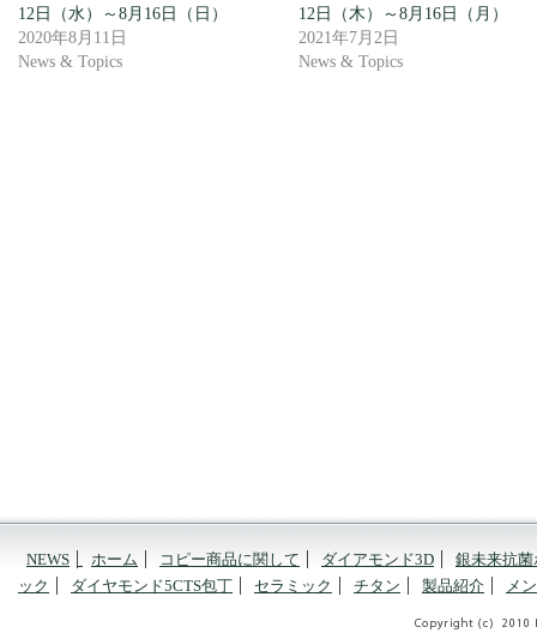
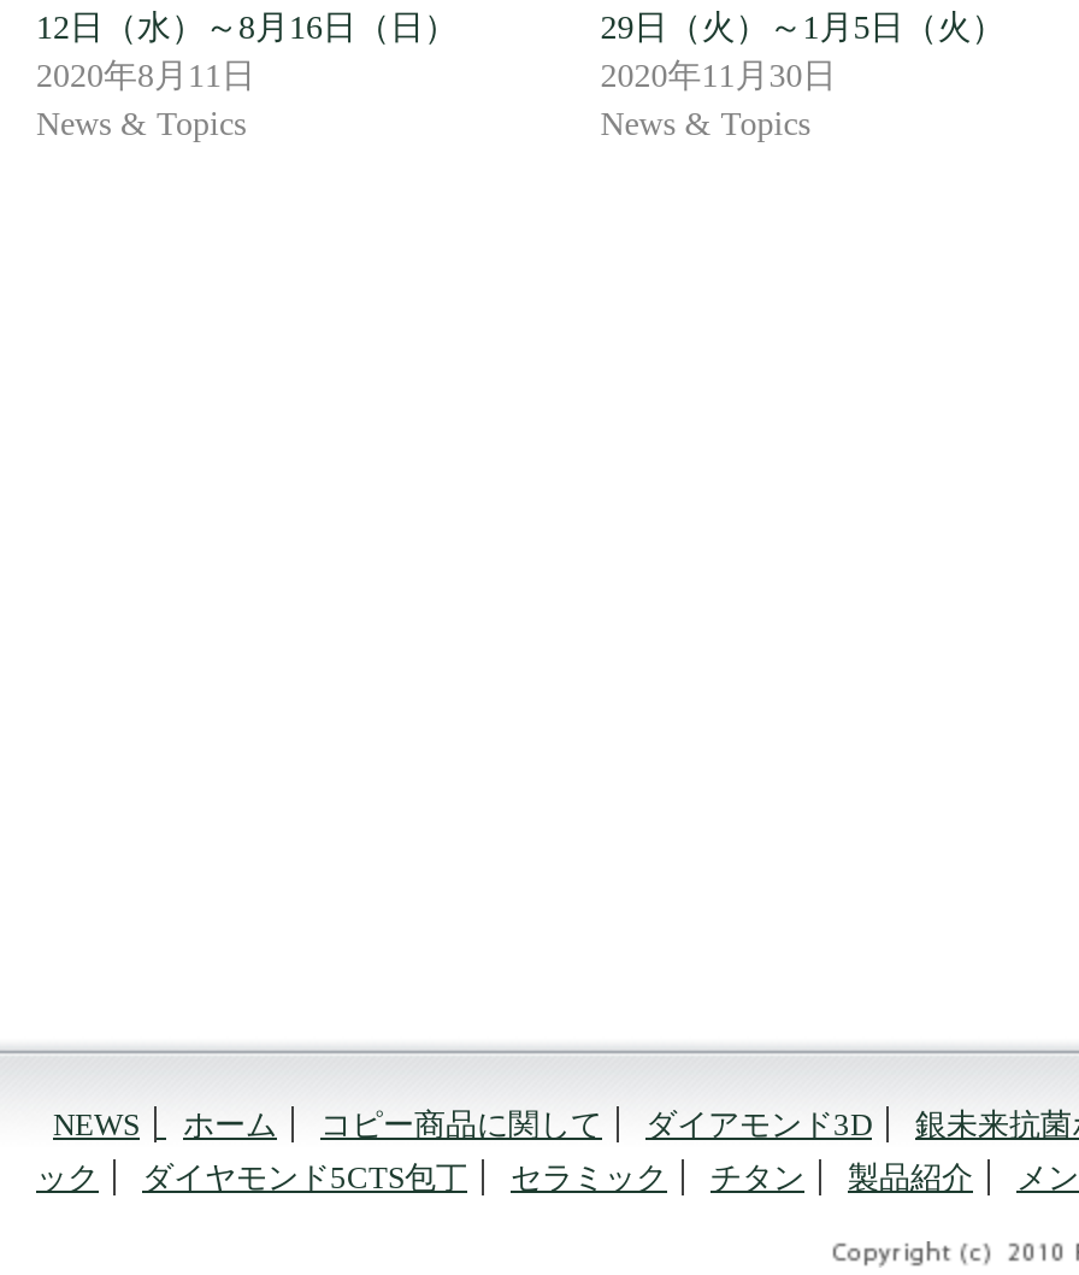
[299,5,509,23] 12日（木）～8月16日（月） -> [600,10,1005,46] 29日（火）～1月5日（火）
[299,29,400,47] 2021年7月2日 -> [600,58,836,94] 2020年11月30日

